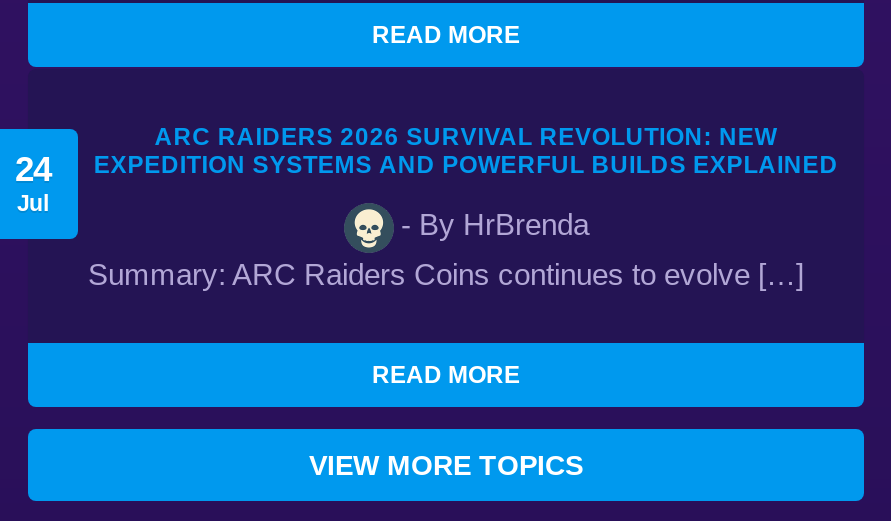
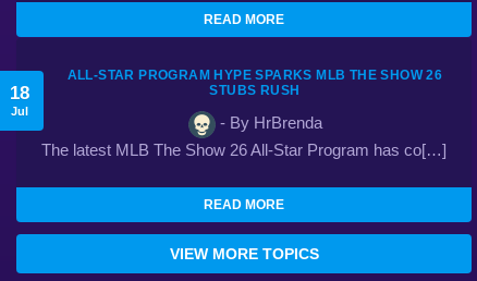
[94,123,838,179] ARC RAIDERS 2026 SURVIVAL REVOLUTION: NEW | EXPEDITION SYSTEMS AND POWERFUL BUILDS EXPLAINED -> [67,68,442,98] ALL-STAR PROGRAM HYPE SPARKS MLB THE SHOW 26 | STUBS RUSH
[15,150,51,190] 24 -> [9,82,29,104] 18
[88,257,804,291] Summary: ARC Raiders Coins continues to evolve […] -> [41,140,447,159] The latest MLB The Show 26 All-Star Program has co[…]

